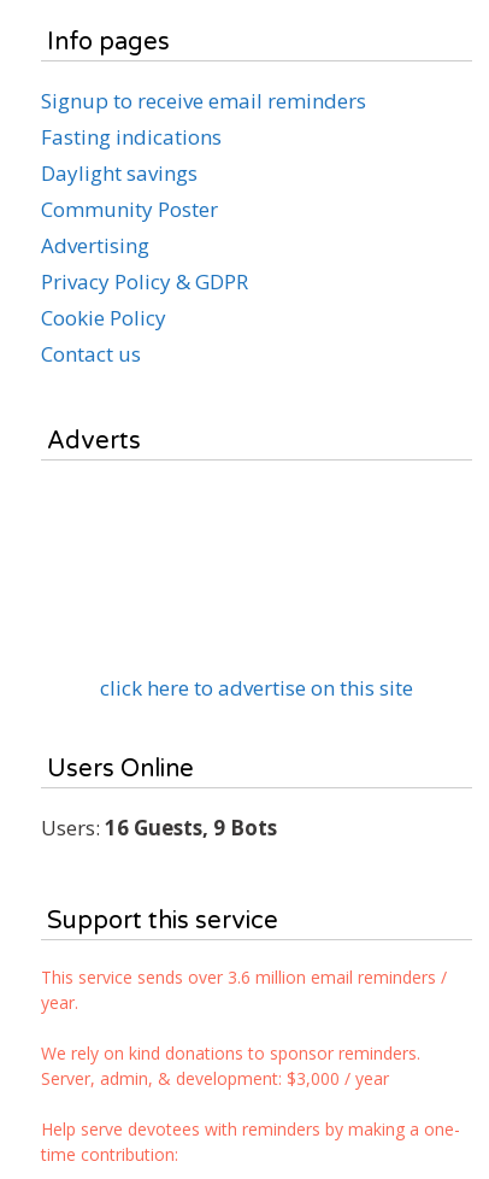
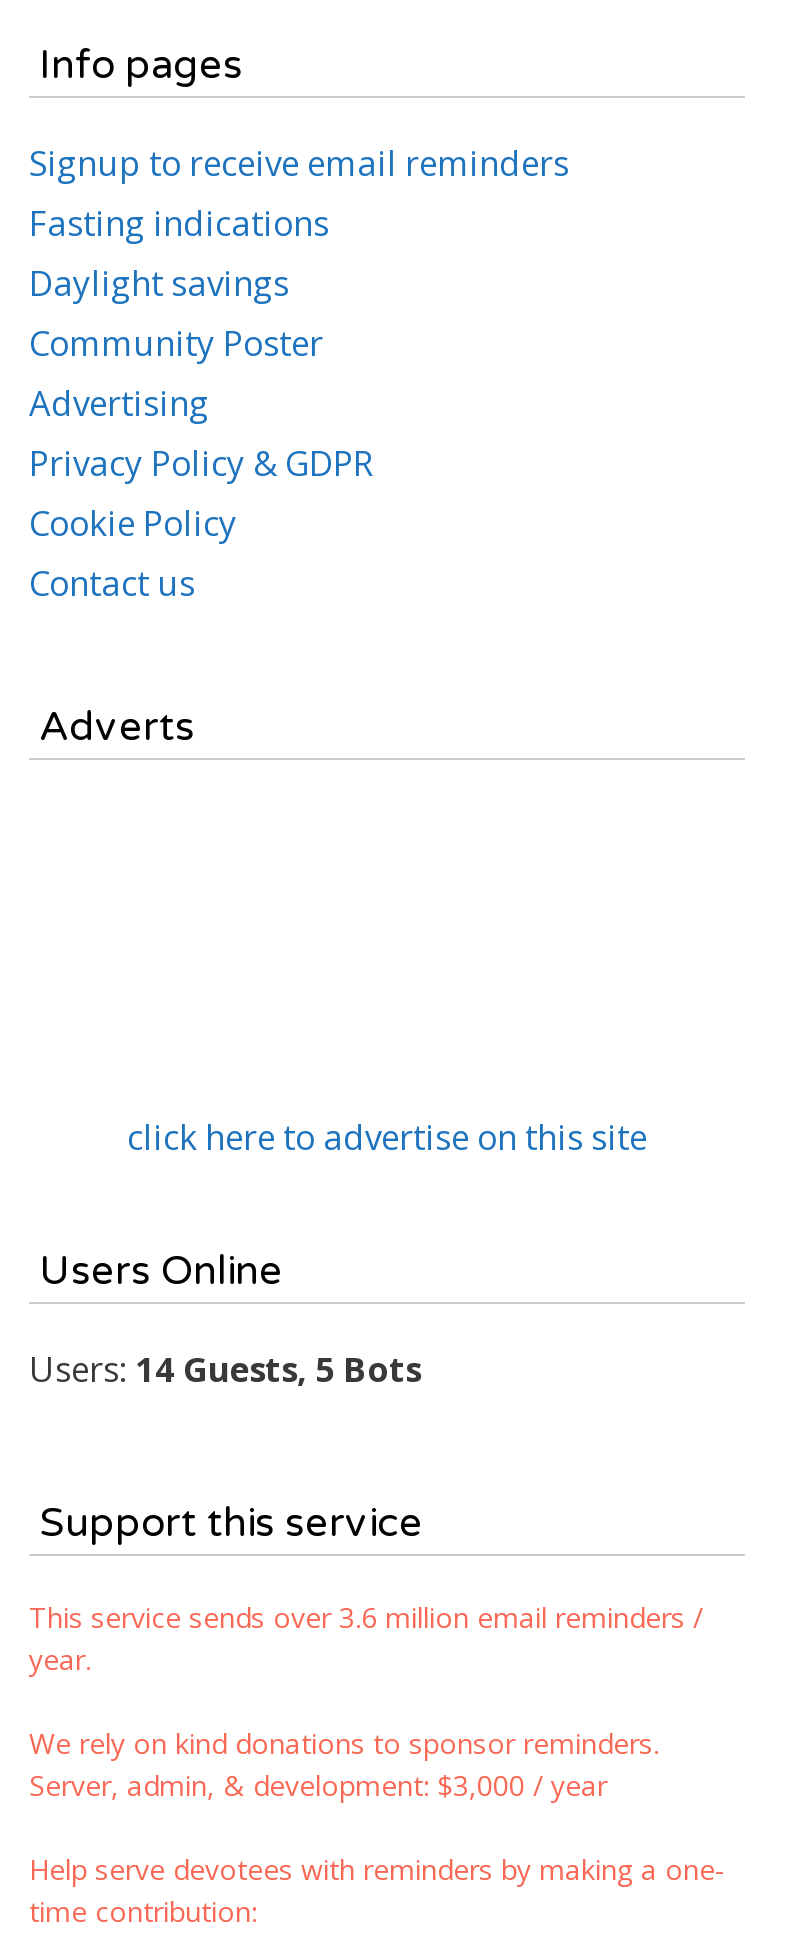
[41,814,277,841] Users: 16 Guests, 9 Bots -> [29,1346,421,1392] Users: 14 Guests, 5 Bots

